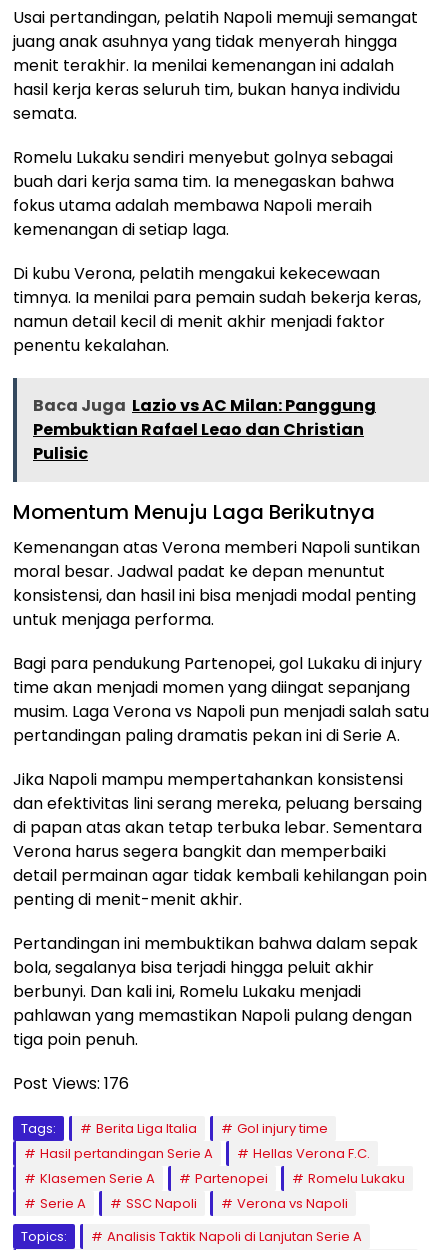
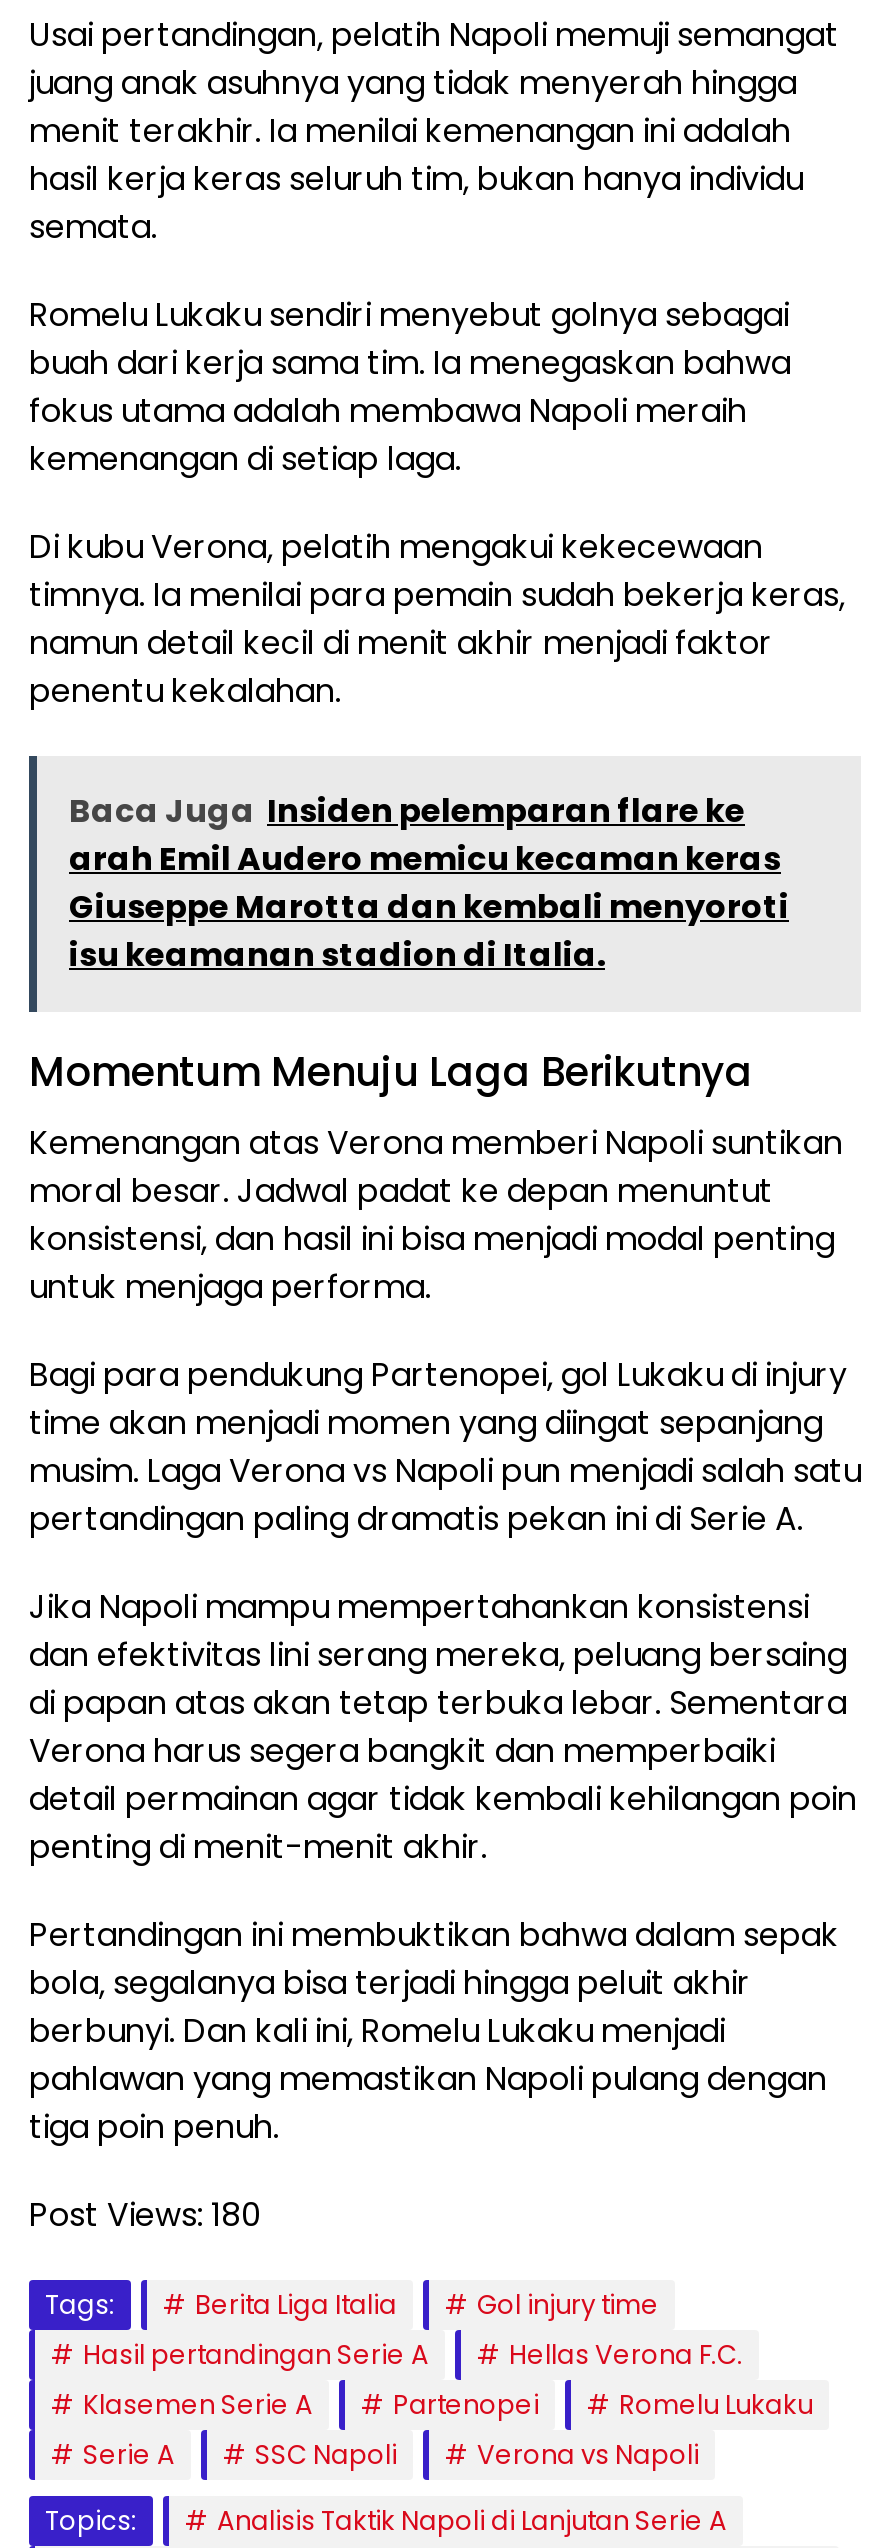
[33,394,376,465] Baca Juga Lazio vs AC Milan: Panggung | Pembuktian Rafael Leao dan Christian | Pulisic -> [69,788,789,978] Baca Juga Insiden pelemparan flare ke | arah Emil Audero memicu kecaman keras | Giuseppe Marotta dan kembali menyoroti | isu keamanan stadion di Italia.
[13,1072,129,1095] Post Views: 176 -> [29,2192,261,2238] Post Views: 180

